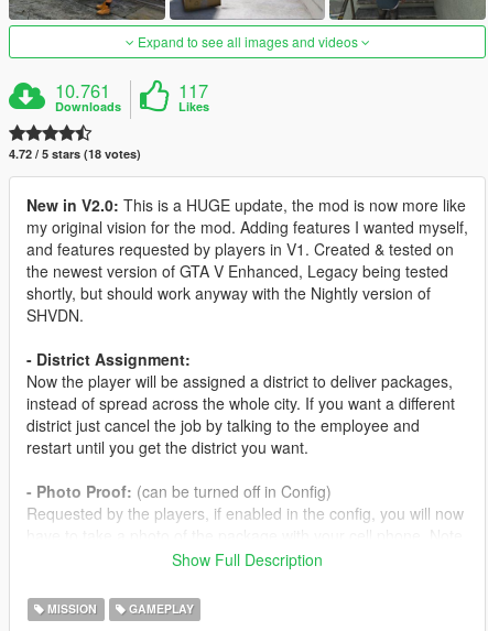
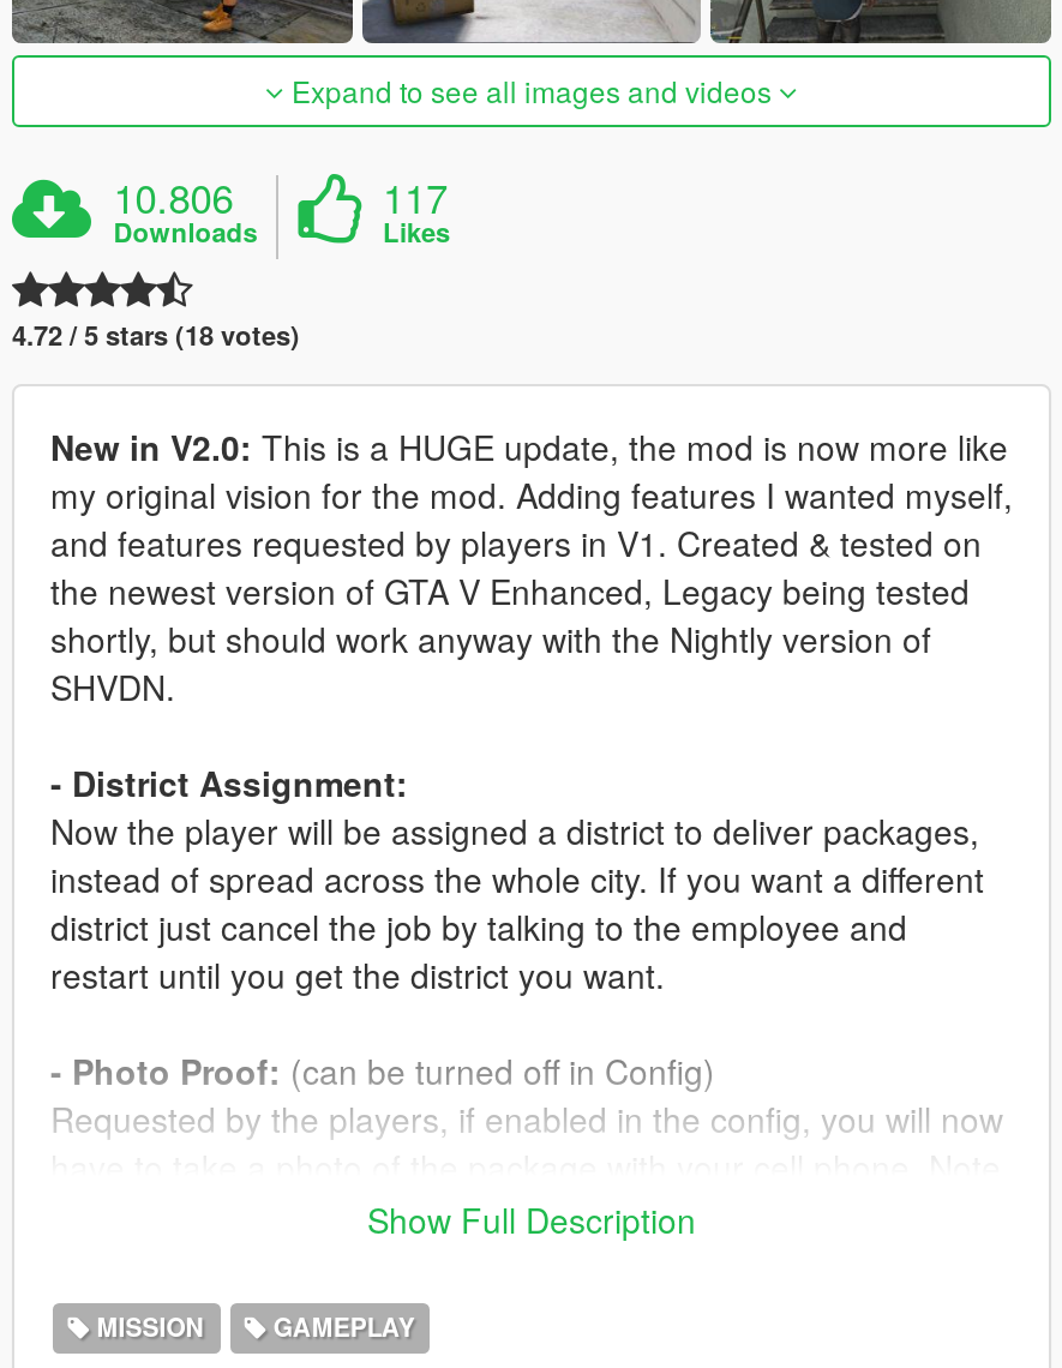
[55,78,110,104] 10.761 -> [113,169,233,227] 10.806

